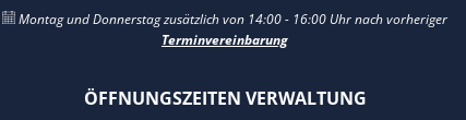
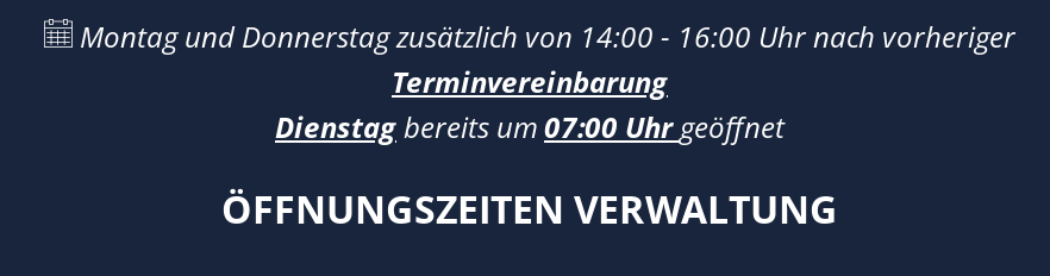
none -> [275,106,785,146] Dienstag bereits um 07:00 Uhr geöffnet

